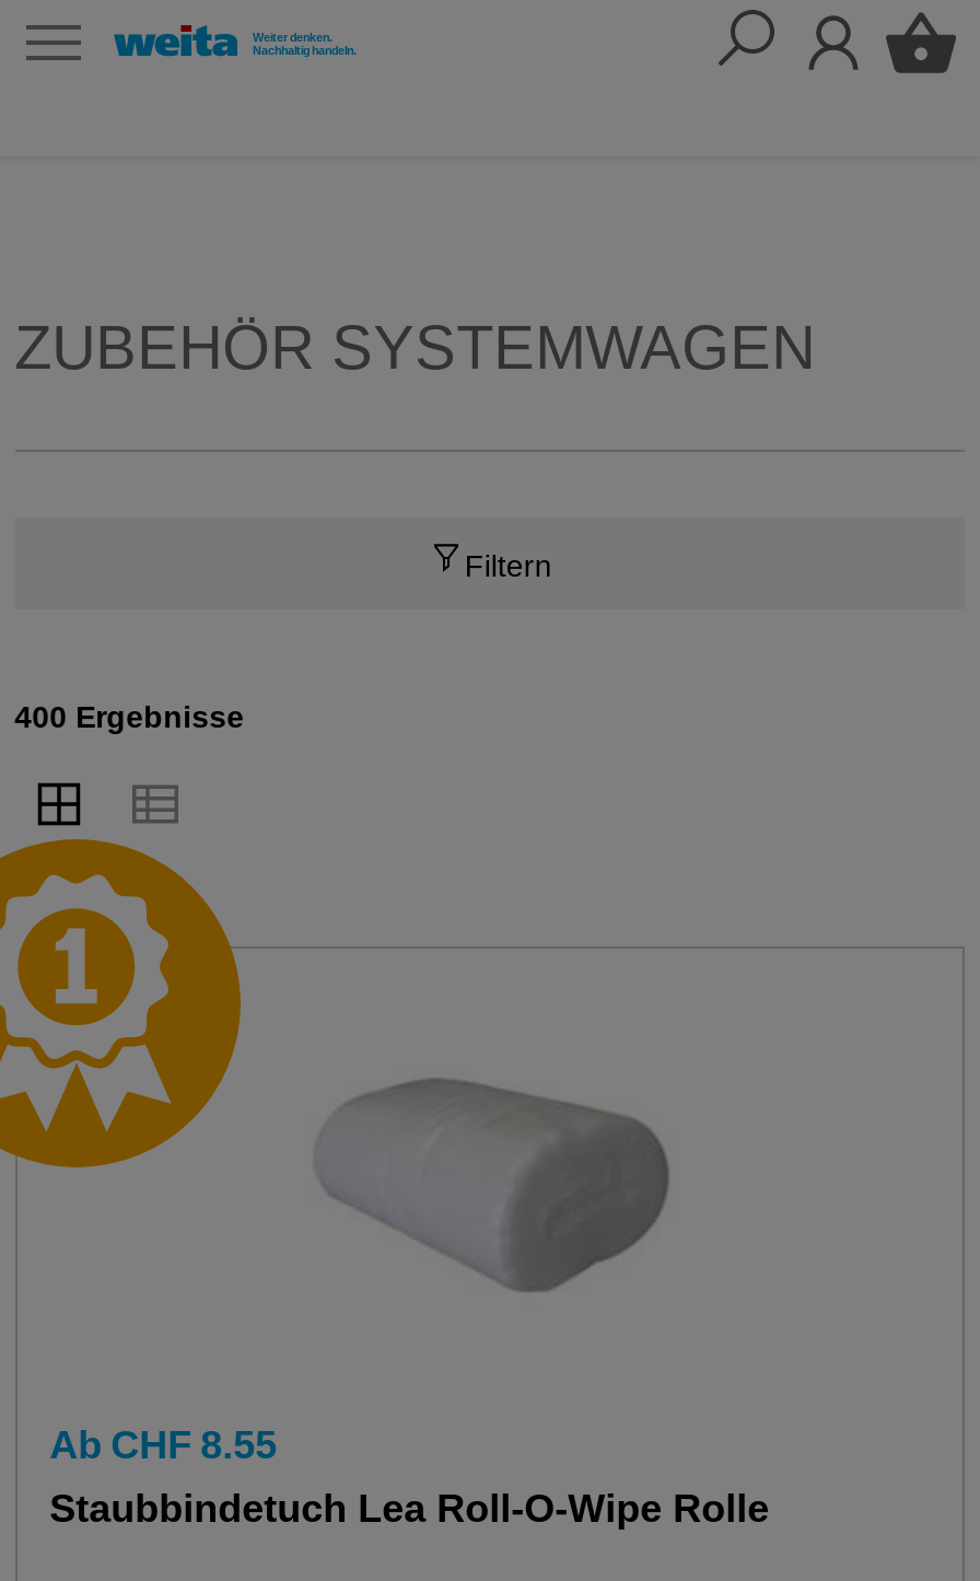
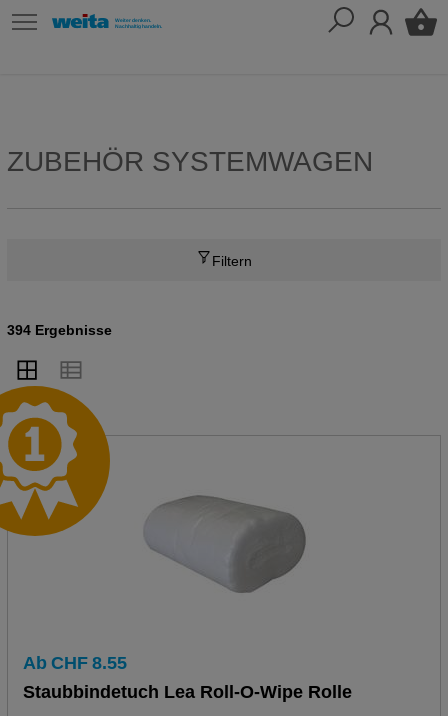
[15,699,244,734] 400 Ergebnisse -> [7,322,112,338] 394 Ergebnisse

